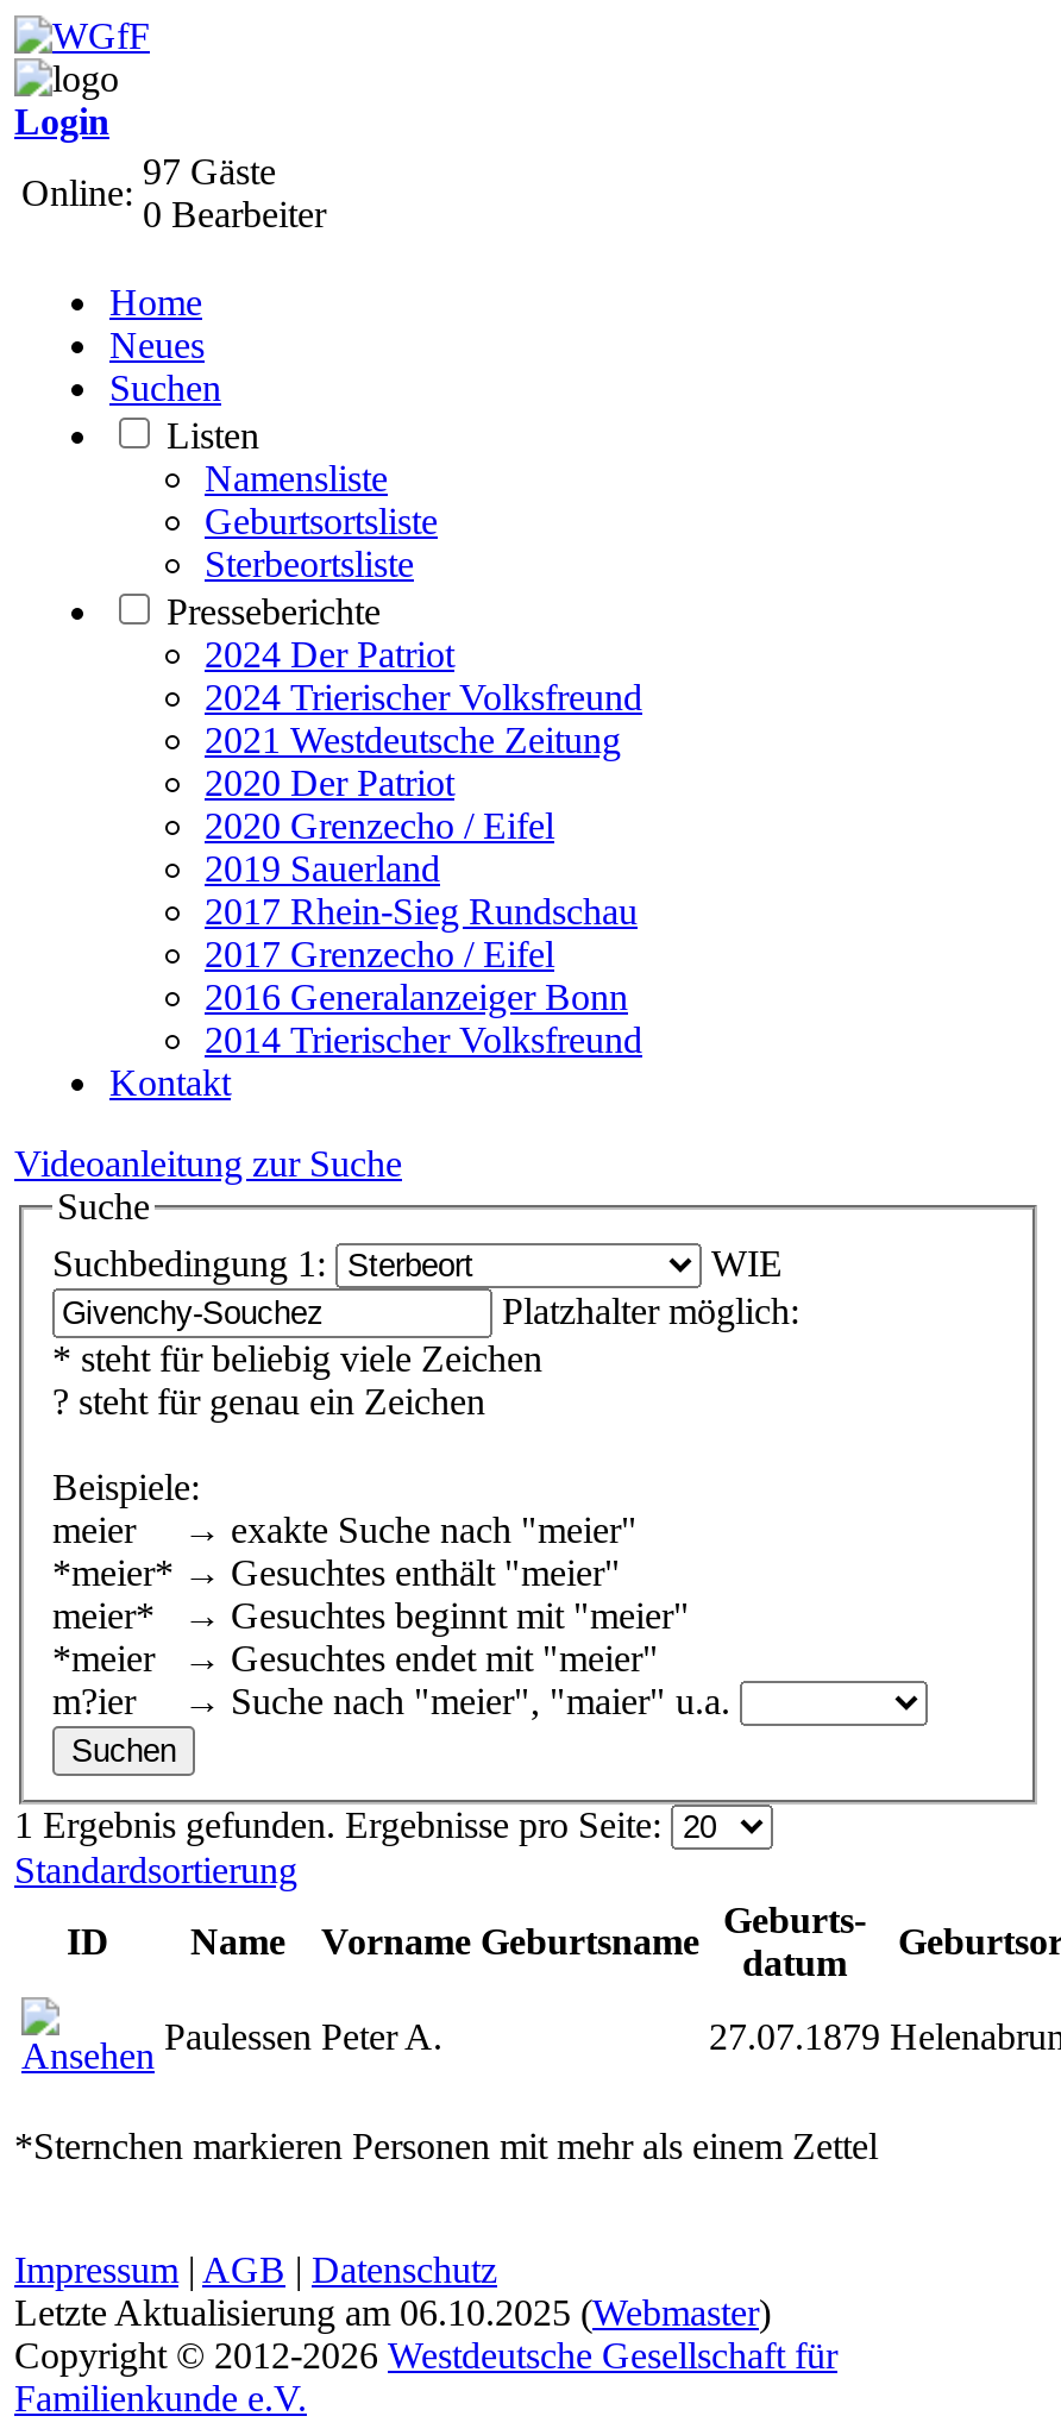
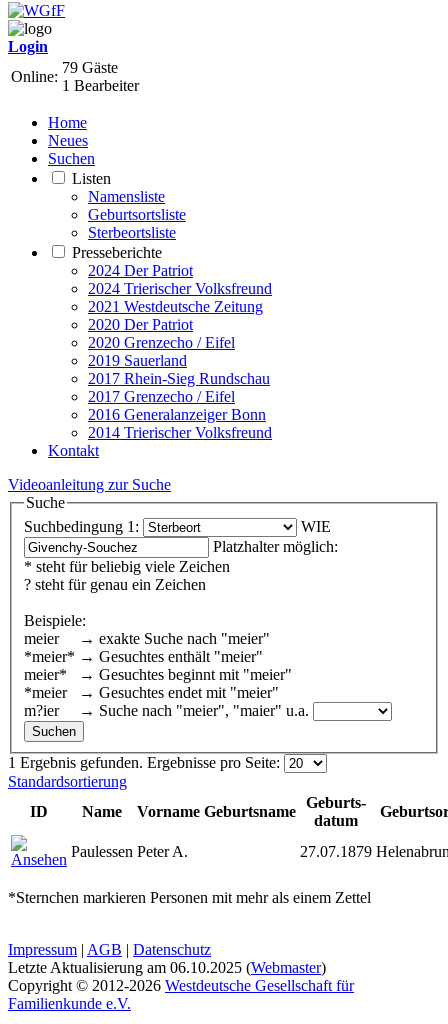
[143,151,276,192] 97 Gäste -> [62,59,118,76] 79 Gäste
[143,194,326,234] 0 Bearbeiter -> [62,77,139,94] 1 Bearbeiter

